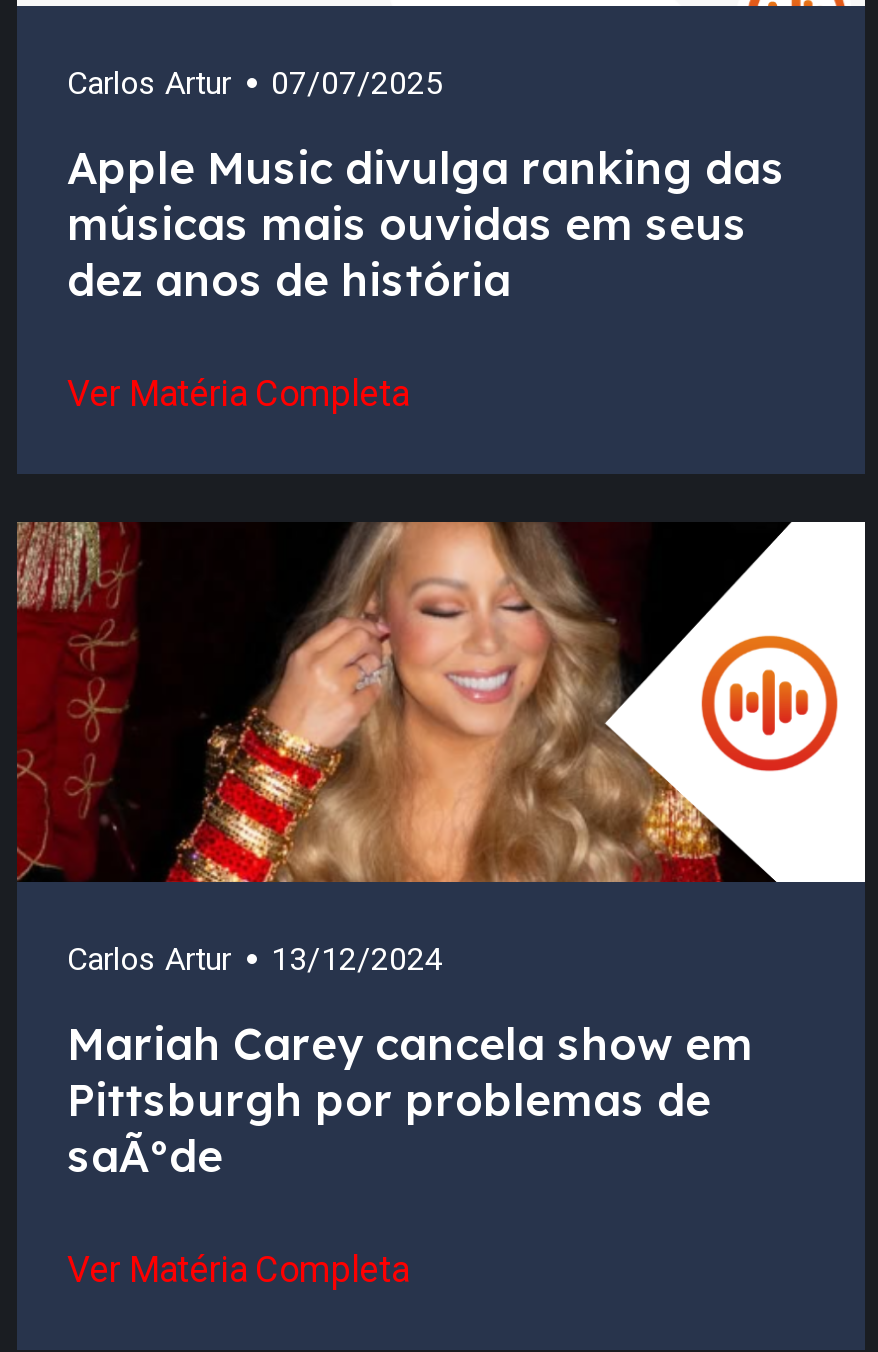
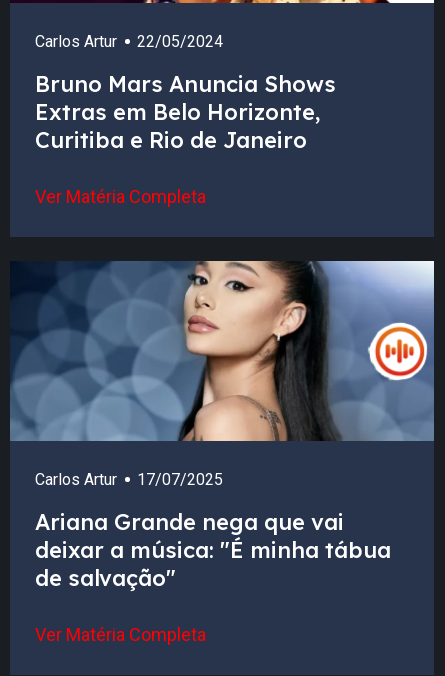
[67,64,443,102] Carlos Artur 07/07/2025 -> [35,32,223,51] Carlos Artur 22/05/2024
[67,140,785,308] Apple Music divulga ranking das | músicas mais ouvidas em seus | dez anos de história -> [35,70,336,154] Bruno Mars Anuncia Shows | Extras em Belo Horizonte, | Curitiba e Rio de Janeiro
[15,520,867,978] [image] | Carlos Artur 13/12/2024 -> [9,260,435,489] [image] | Carlos Artur 17/07/2025
[67,1016,753,1184] Mariah Carey cancela show em | Pittsburgh por problemas de | saÃºde -> [35,508,391,592] Ariana Grande nega que vai | deixar a música: "É minha tábua | de salvação"

